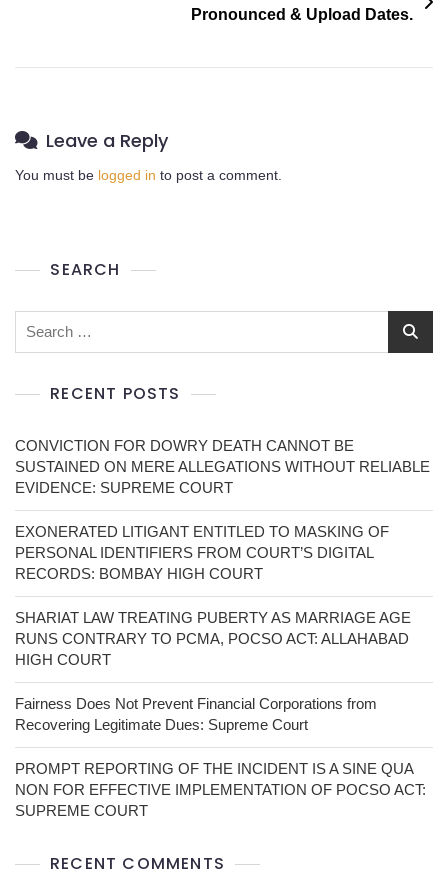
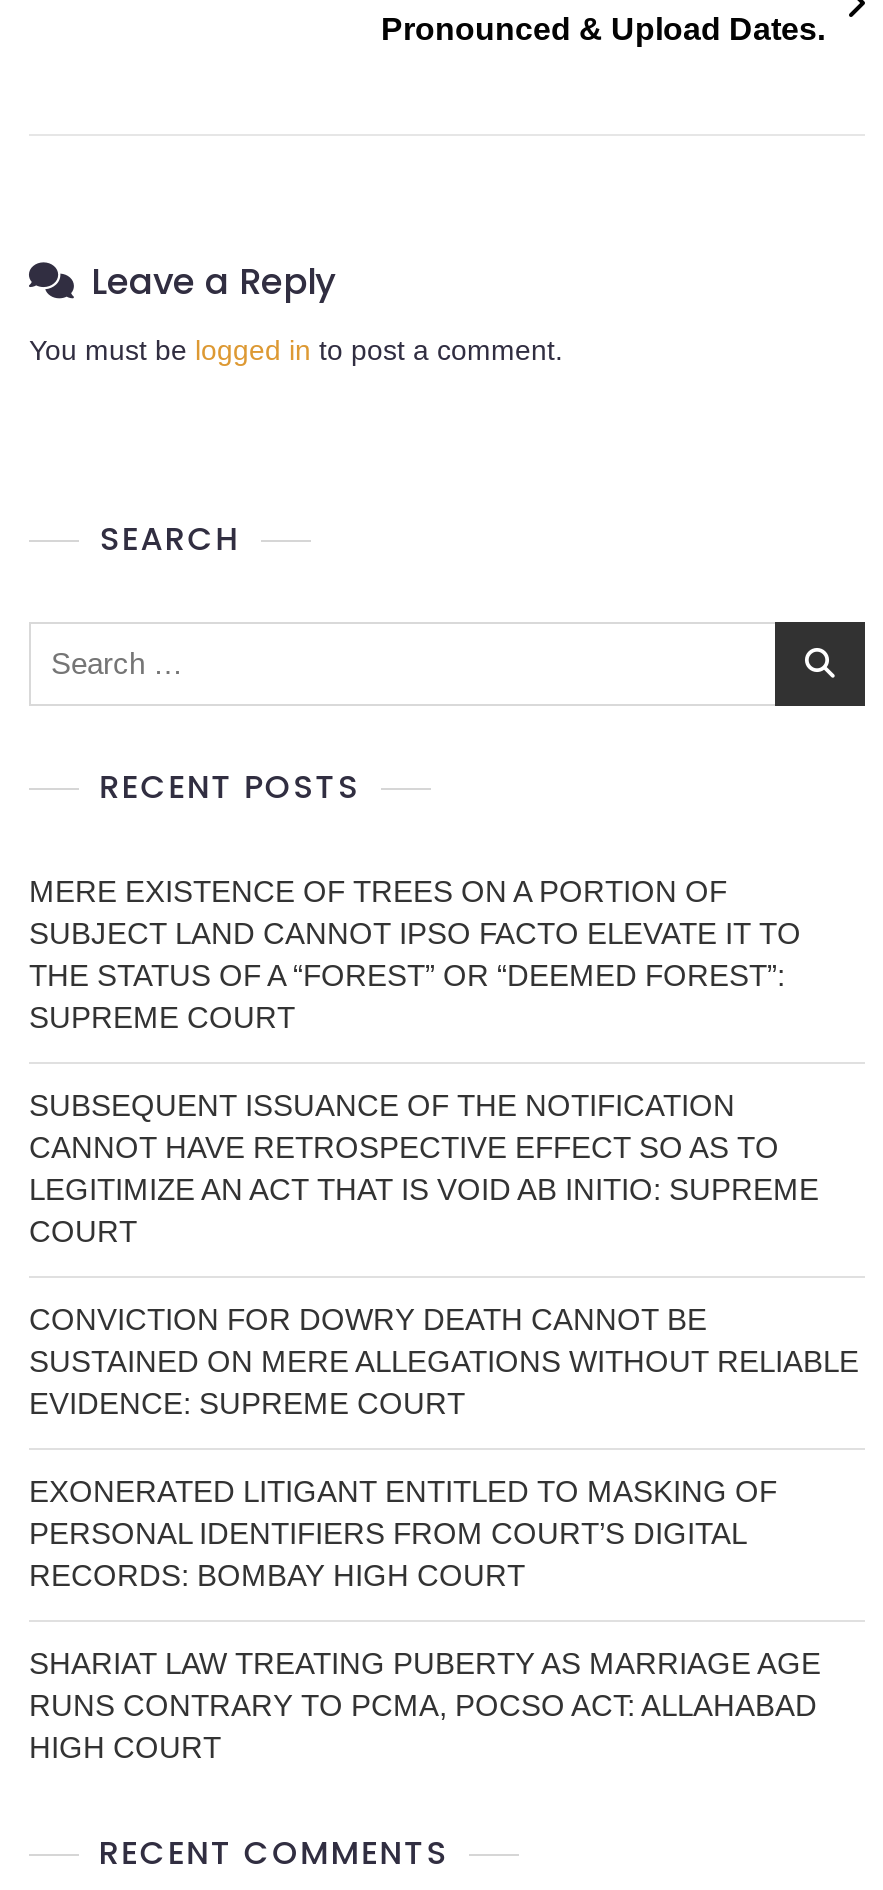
none -> [29,873,819,1247] MERE EXISTENCE OF TREES ON A PORTION OF | SUBJECT LAND CANNOT IPSO FACTO ELEVATE IT TO | THE STATUS OF A “FOREST” OR “DEEMED FOREST”: | SUBSEQUENT ISSUANCE OF THE NOTIFICATION | CANNOT HAVE RETROSPECTIVE EFFECT SO AS TO | LEGITIMIZE AN ACT THAT IS VOID AB INITIO: SUPREME | COURT
moved [15,436,430,667] -> [29,1301,859,1763]: CONVICTION FOR DOWRY DEATH CANNOT BE | SUSTAINED ON MERE ALLEGATIONS WITHOUT RELIABLE | EVIDENCE: SUPREME COURT | ... | RUNS CONTRARY TO PCMA, POCSO ACT: ALLAHABAD | HIGH COURT
[15,694,426,797] Fairness Does Not Prevent Financial Corporations from | Recovering Legitimate Dues: Supreme Court | PROMPT REPORTING OF THE INCIDENT IS A SINE QUA | NON FOR EFFECTIVE IMPLEMENTATION OF POCSO ACT: -> none
moved [15,801,148,818] -> [29,999,295,1033]: SUPREME COURT

